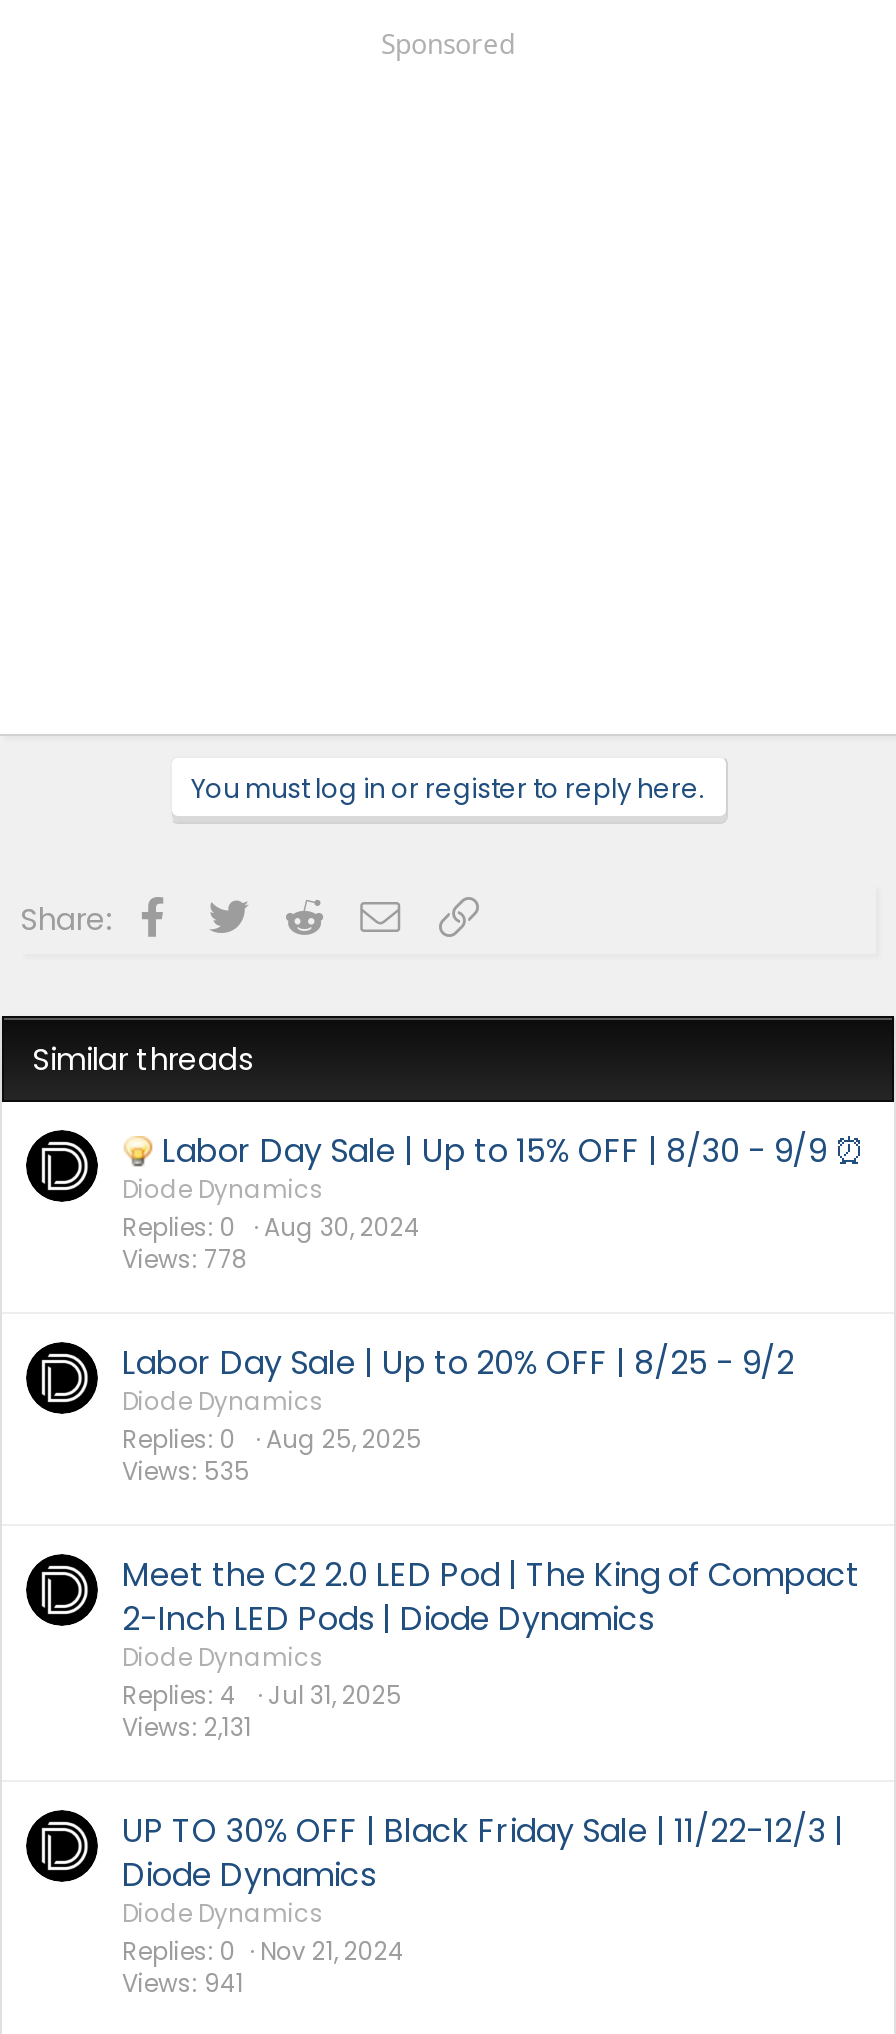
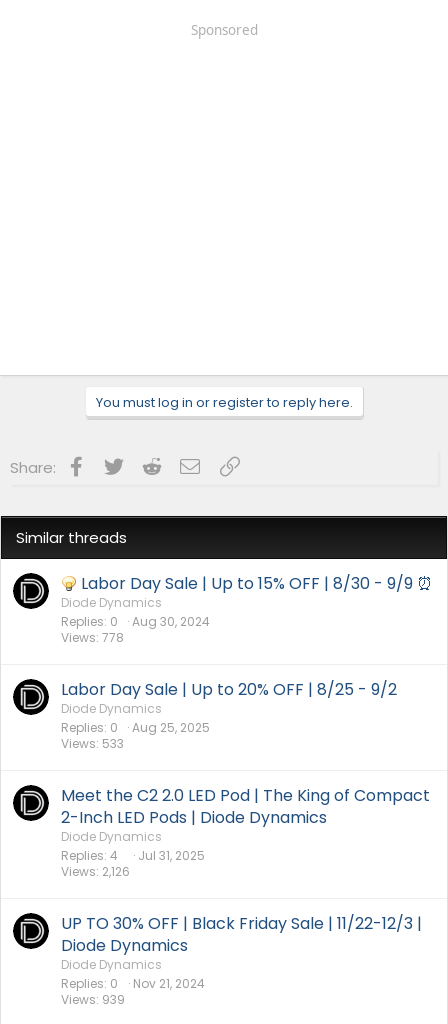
[122,1453,250,1487] Views 535 -> [61,735,124,752] Views 533
[122,1709,252,1743] Views 2,131 -> [61,863,130,880] Views 2,126
[122,1965,244,1999] Views 941 -> [61,991,125,1008] Views 939

